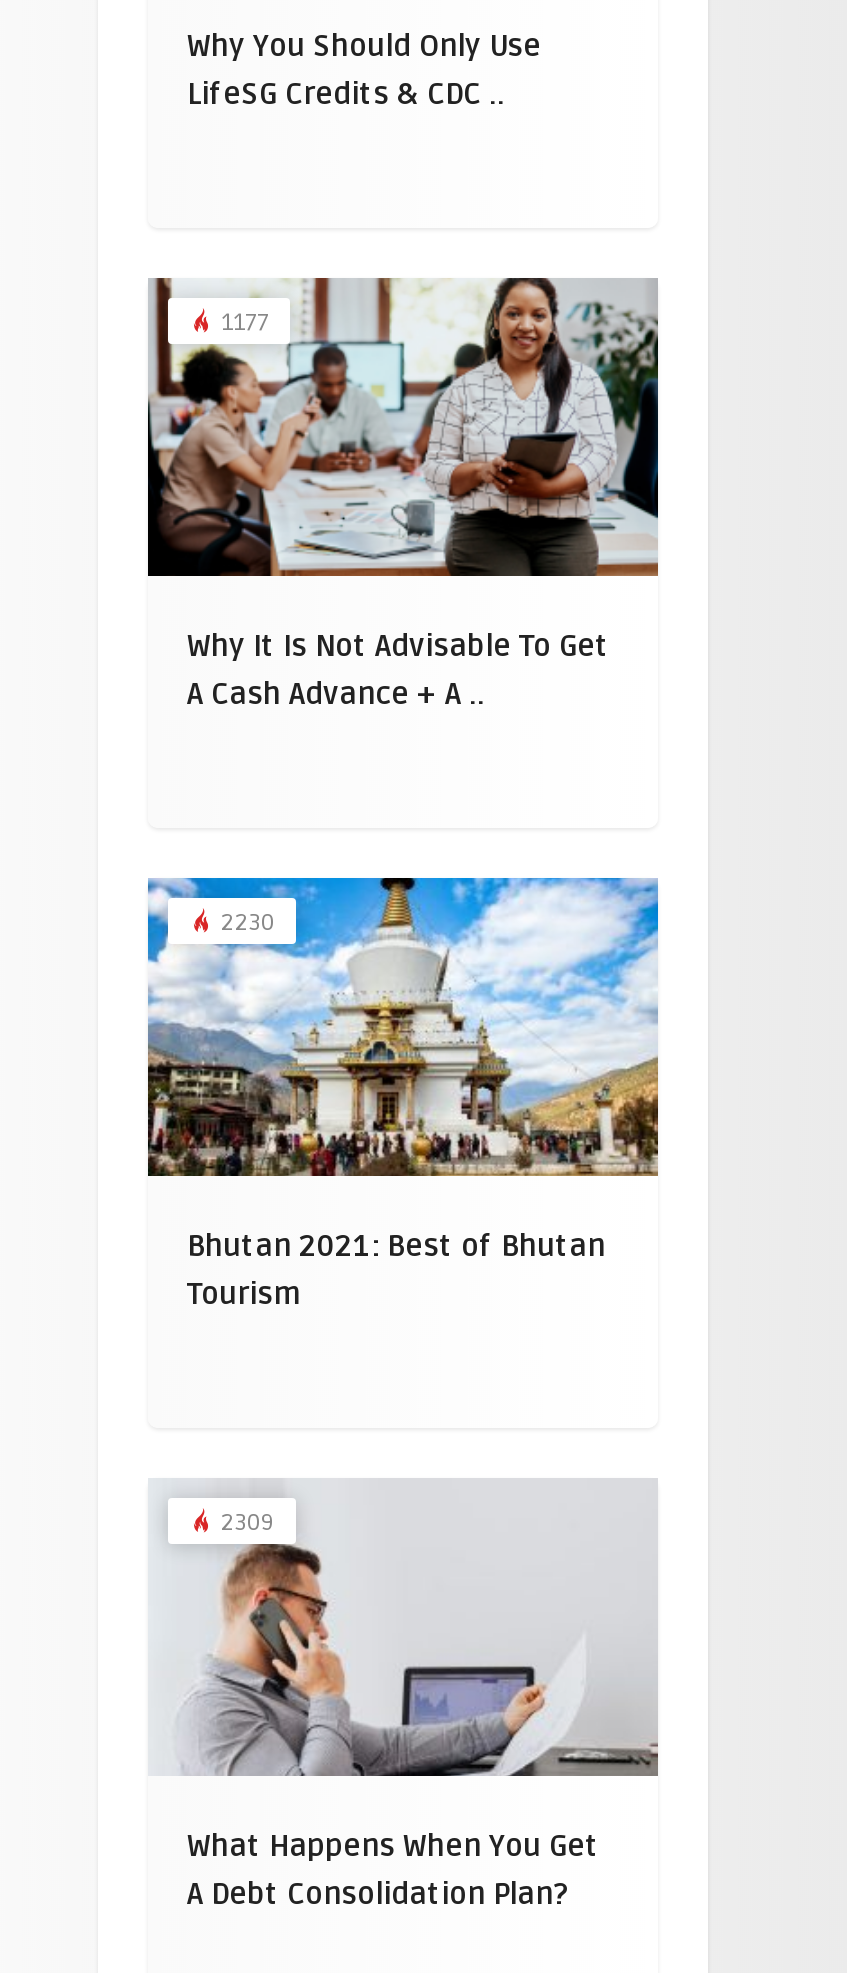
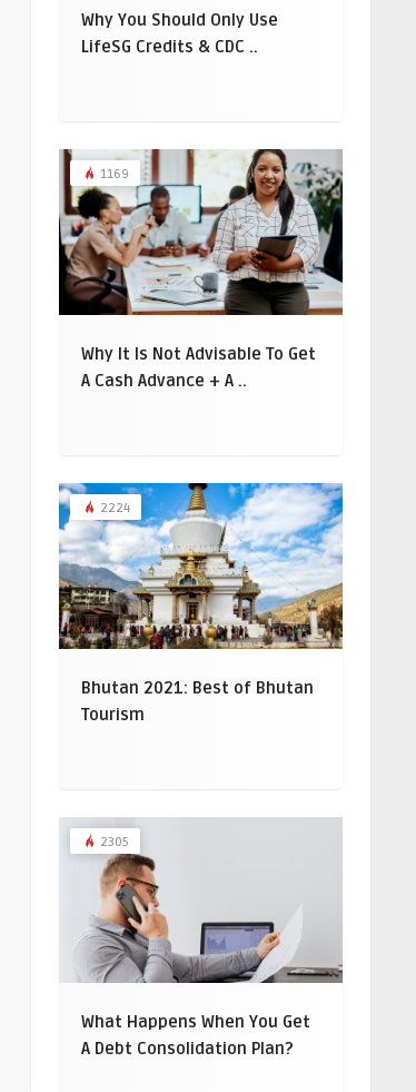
[215,308,269,338] 1177 -> [96,166,128,183] 1169
[215,908,275,938] 2230 -> [96,500,130,517] 2224
[215,1508,275,1538] 2309 -> [96,834,128,850] 2305

